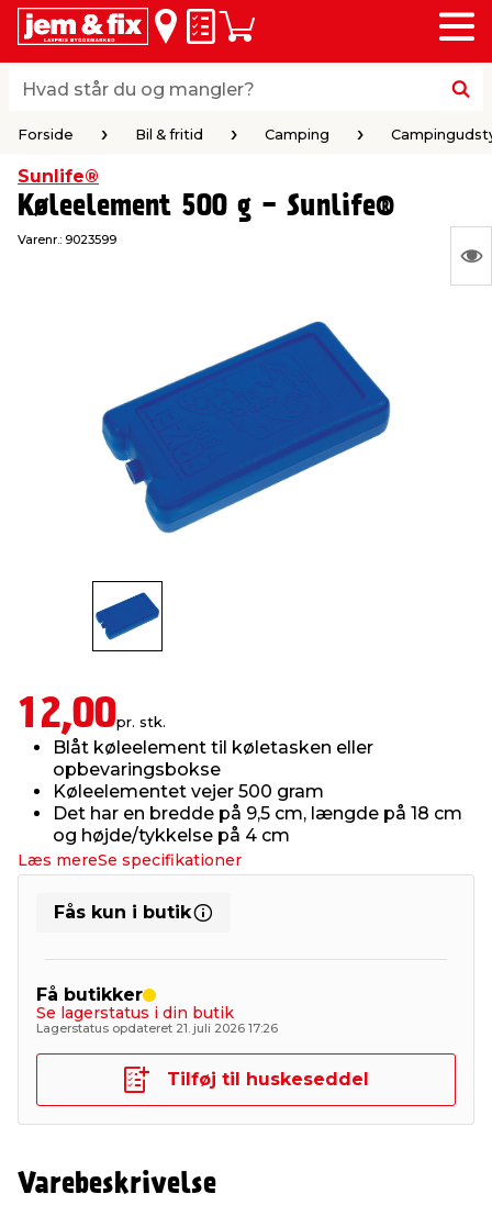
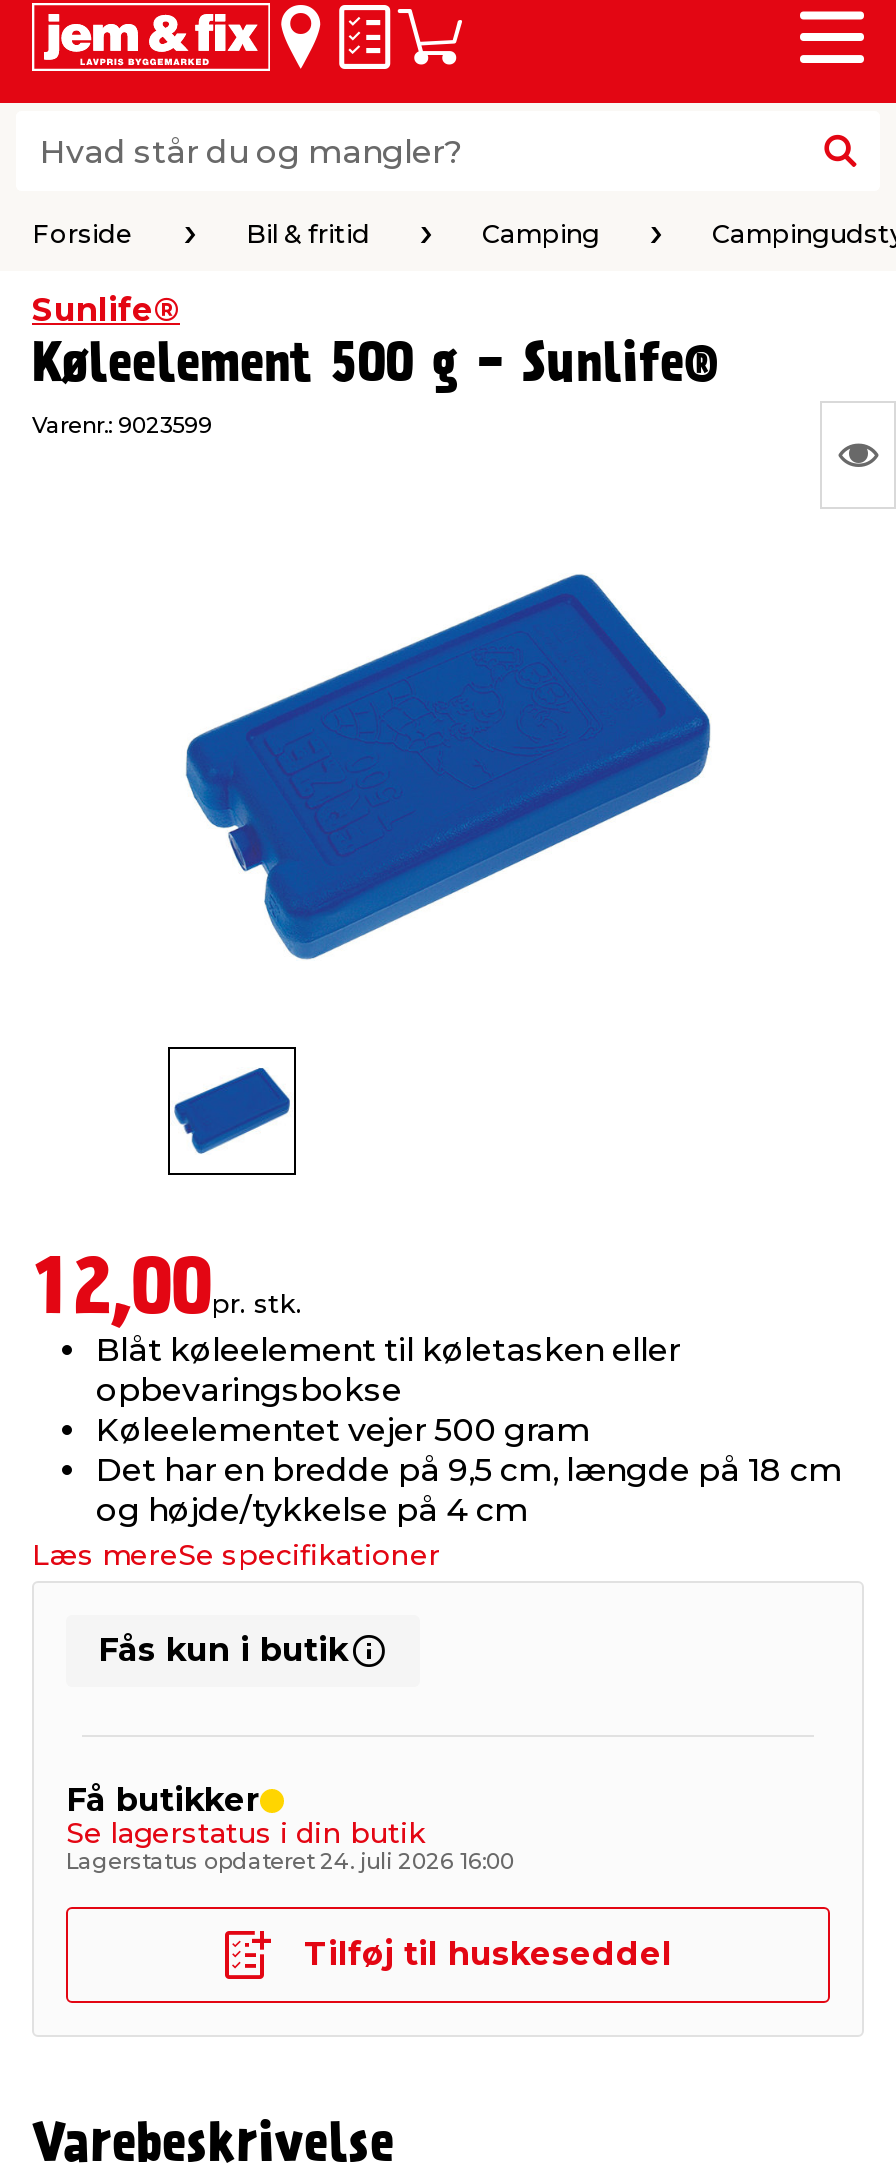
[36,1020,278,1036] Lagerstatus opdateret 21. juli 2026 17:26 -> [66,1847,514,1875] Lagerstatus opdateret 24. juli 2026 16:00

